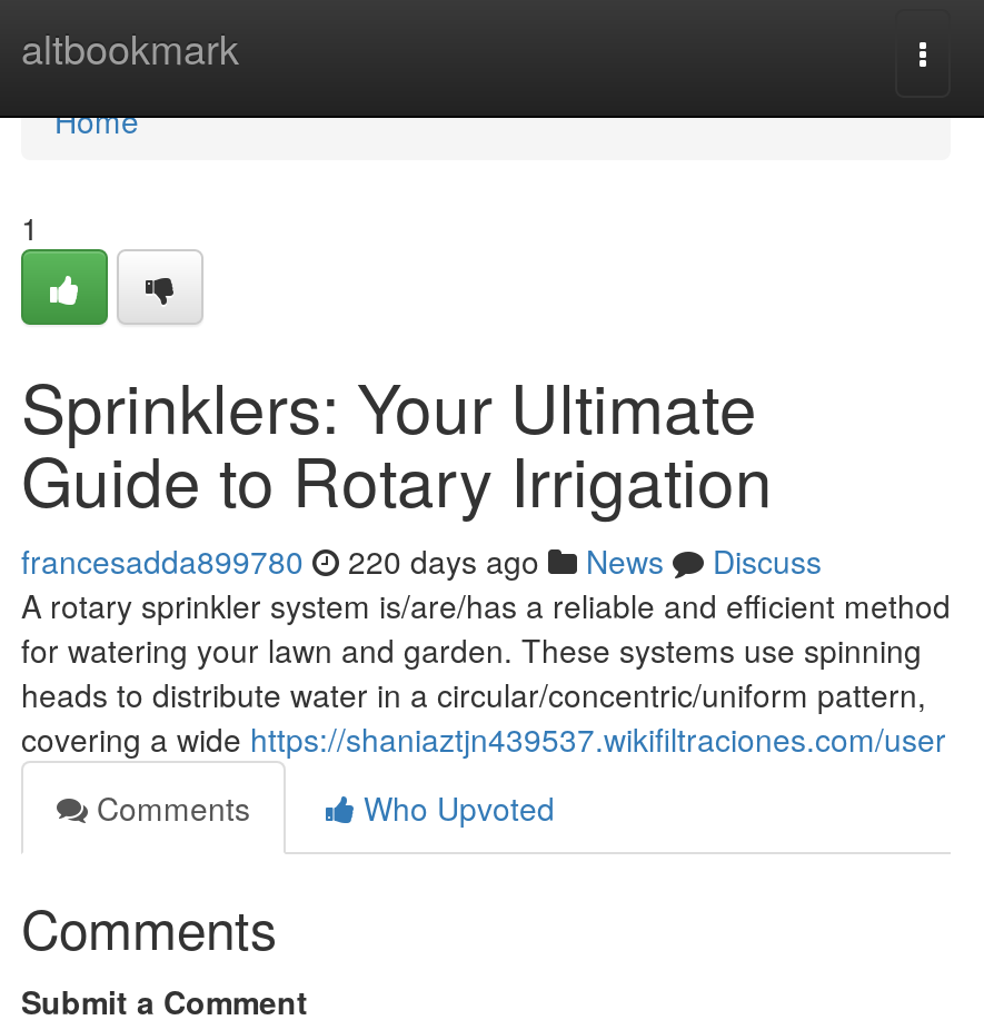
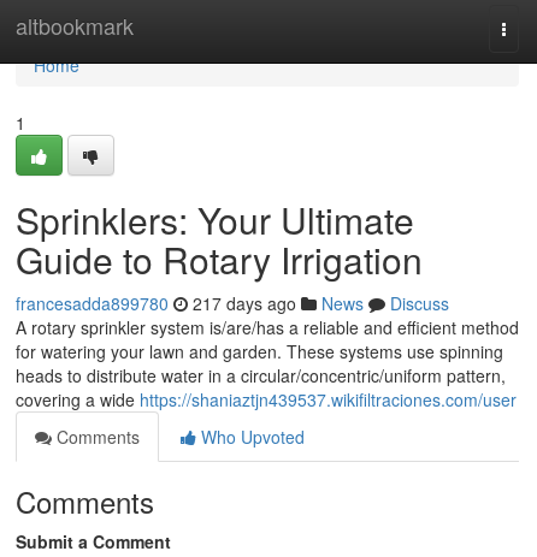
[21,538,822,583] francesadda899780 220 days ago News Discuss -> [16,291,449,315] francesadda899780 217 days ago News Discuss

